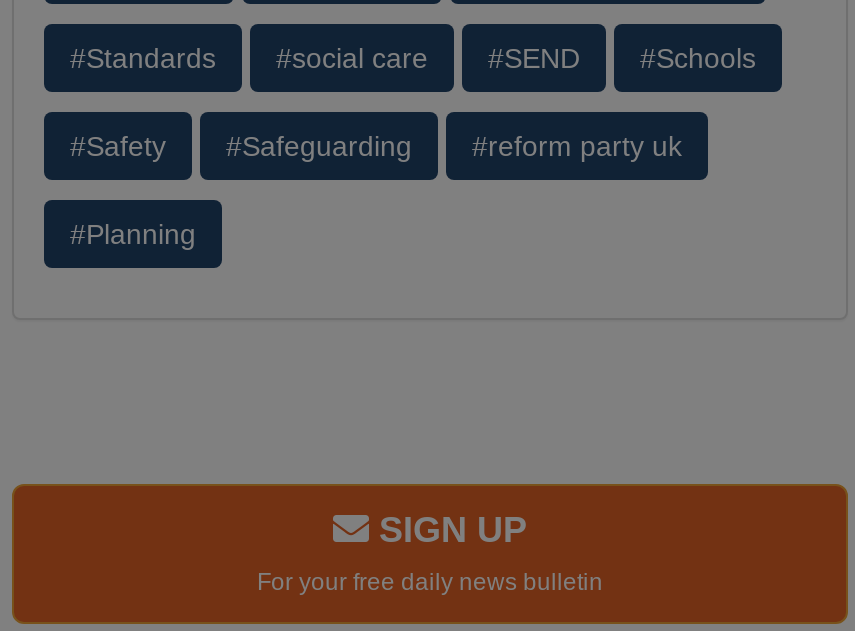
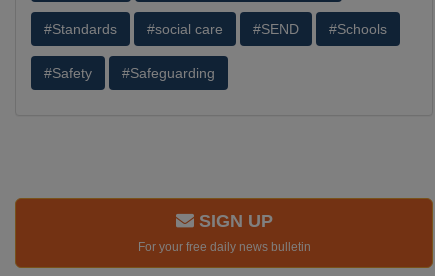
[70,130,682,250] #reform party uk | #Planning -> none

